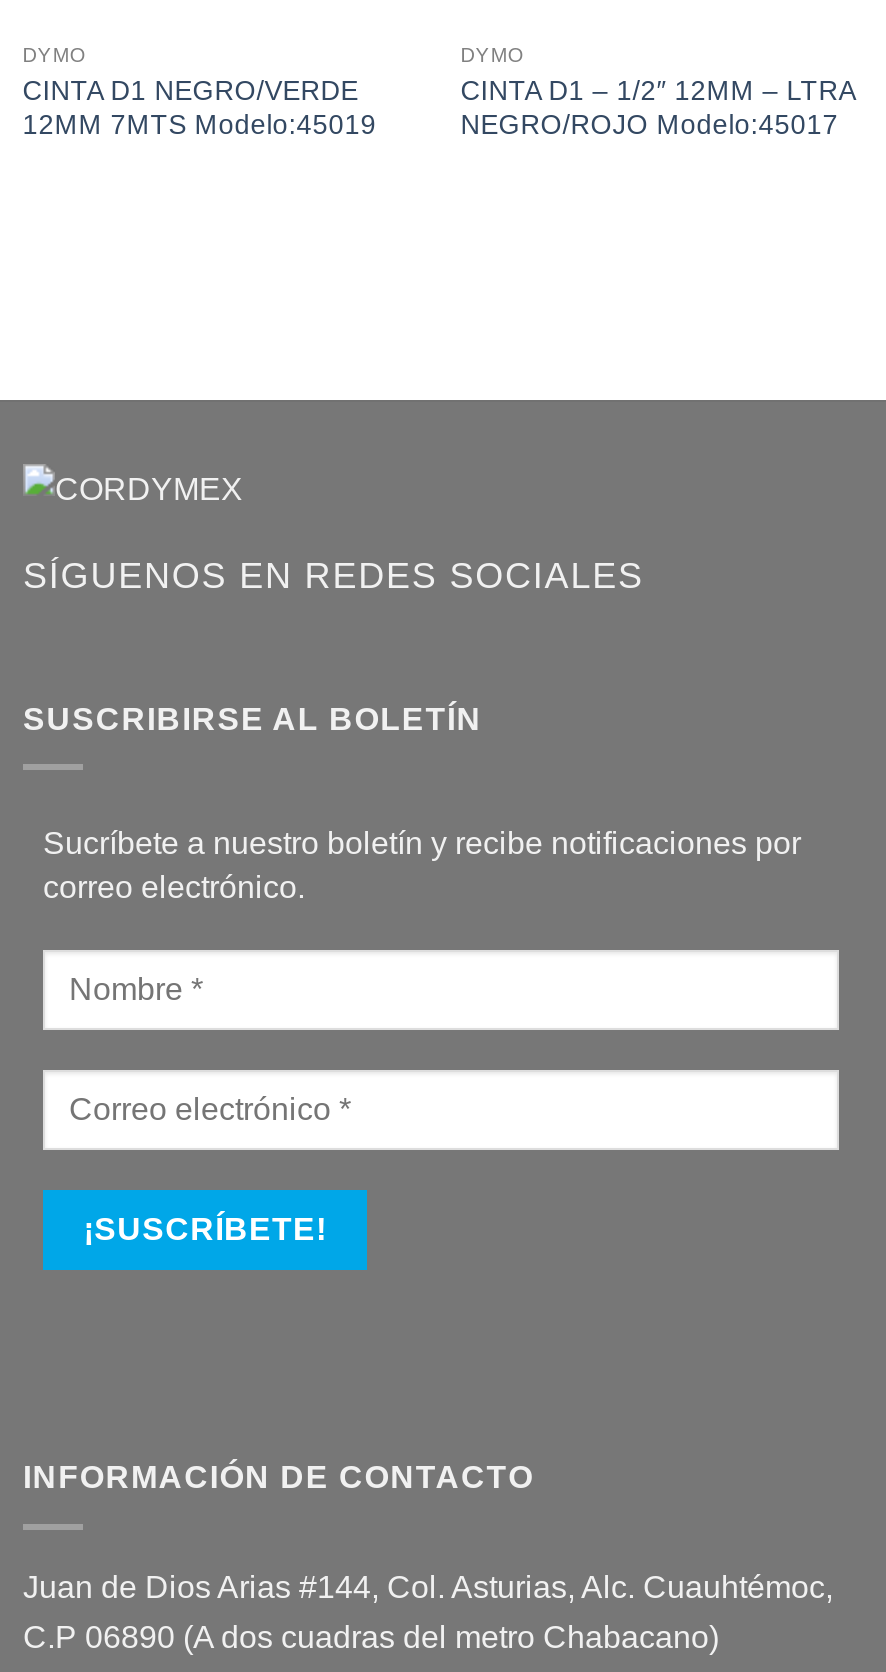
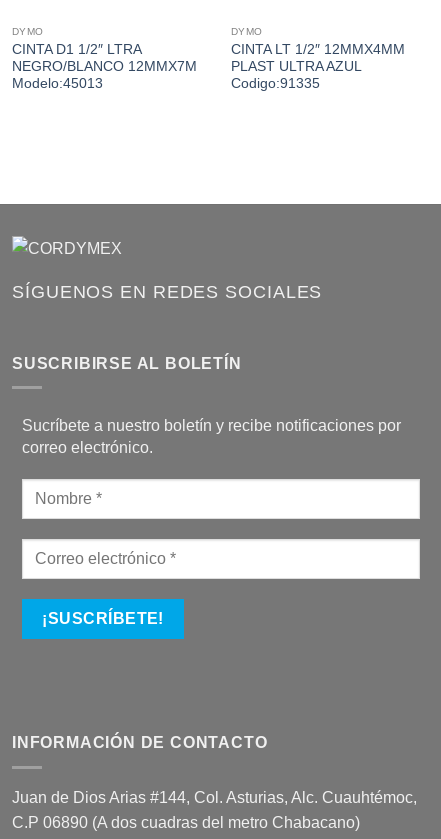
[23,76,377,140] CINTA D1 NEGRO/VERDE | 12MM 7MTS Modelo:45019 -> [12,42,197,91] CINTA D1 1/2″ LTRA | NEGRO/BLANCO 12MMX7M | Modelo:45013
[461,76,855,140] CINTA D1 – 1/2″ 12MM – LTRA | NEGRO/ROJO Modelo:45017 -> [231,42,405,91] CINTA LT 1/2″ 12MMX4MM | PLAST ULTRA AZUL | Codigo:91335

